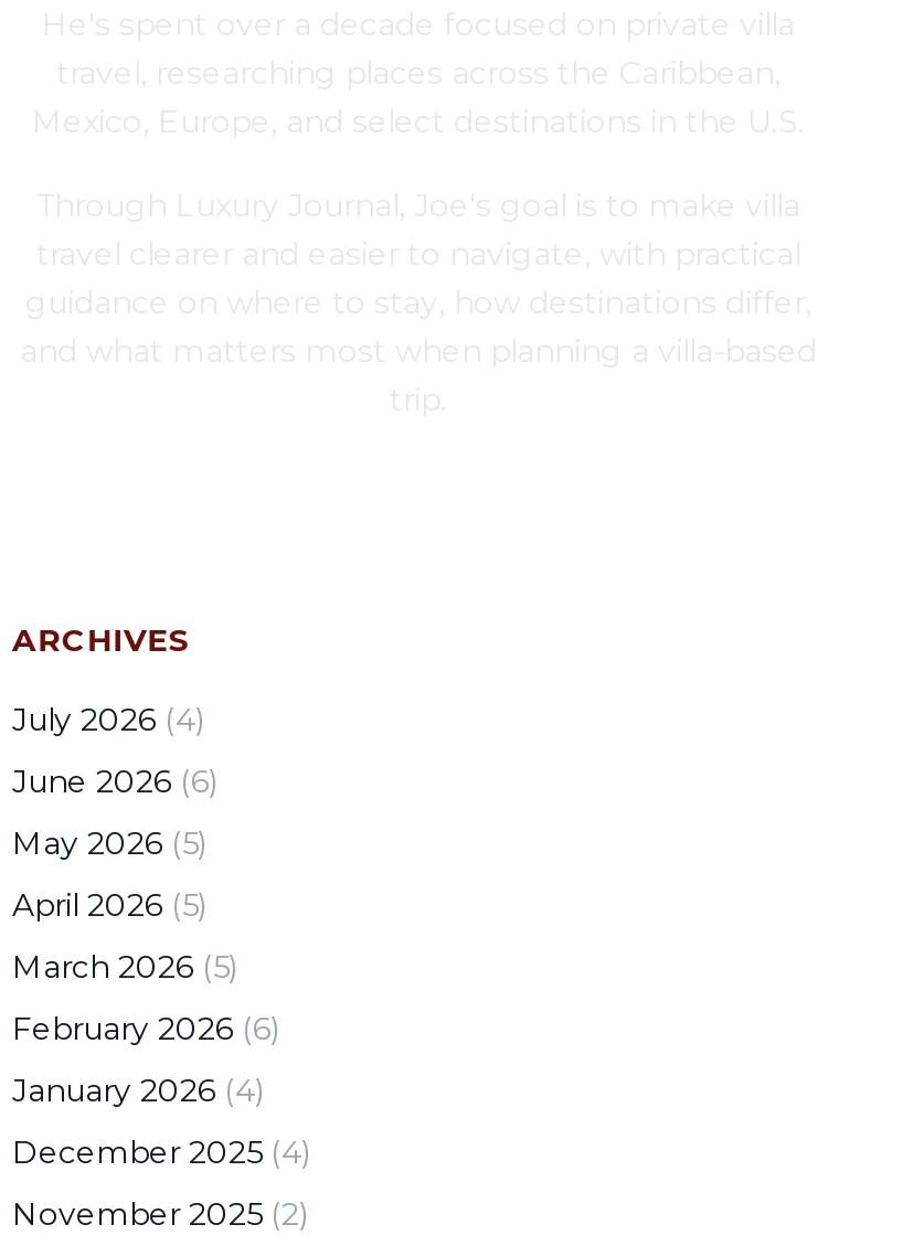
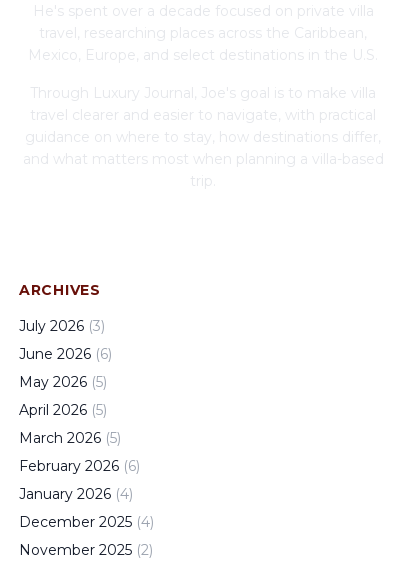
[12,700,204,739] July 2026 (4) -> [19,317,105,335] July 2026 (3)

